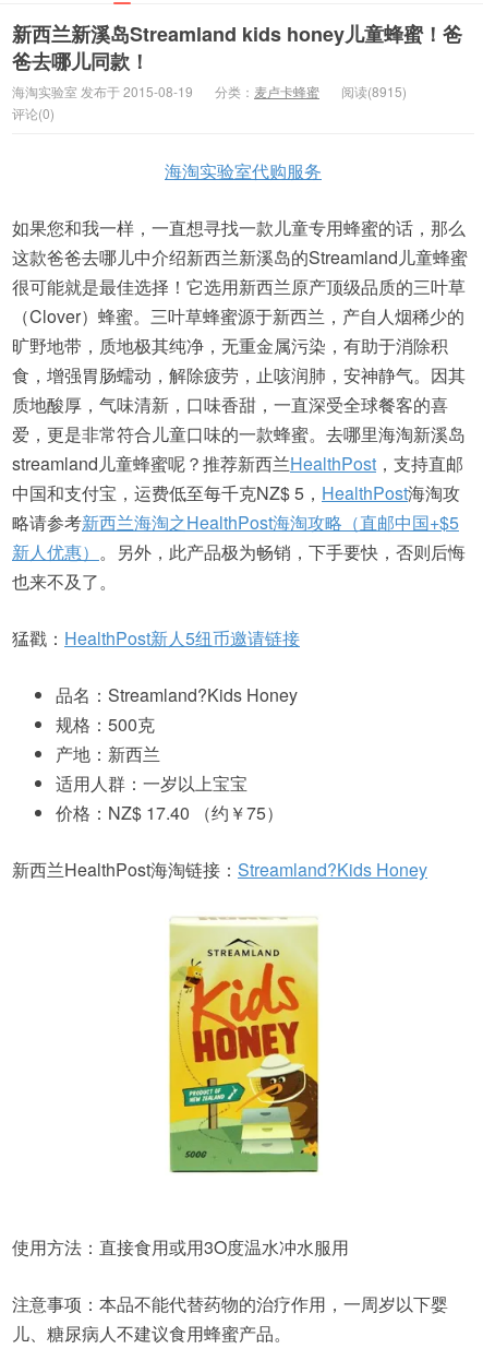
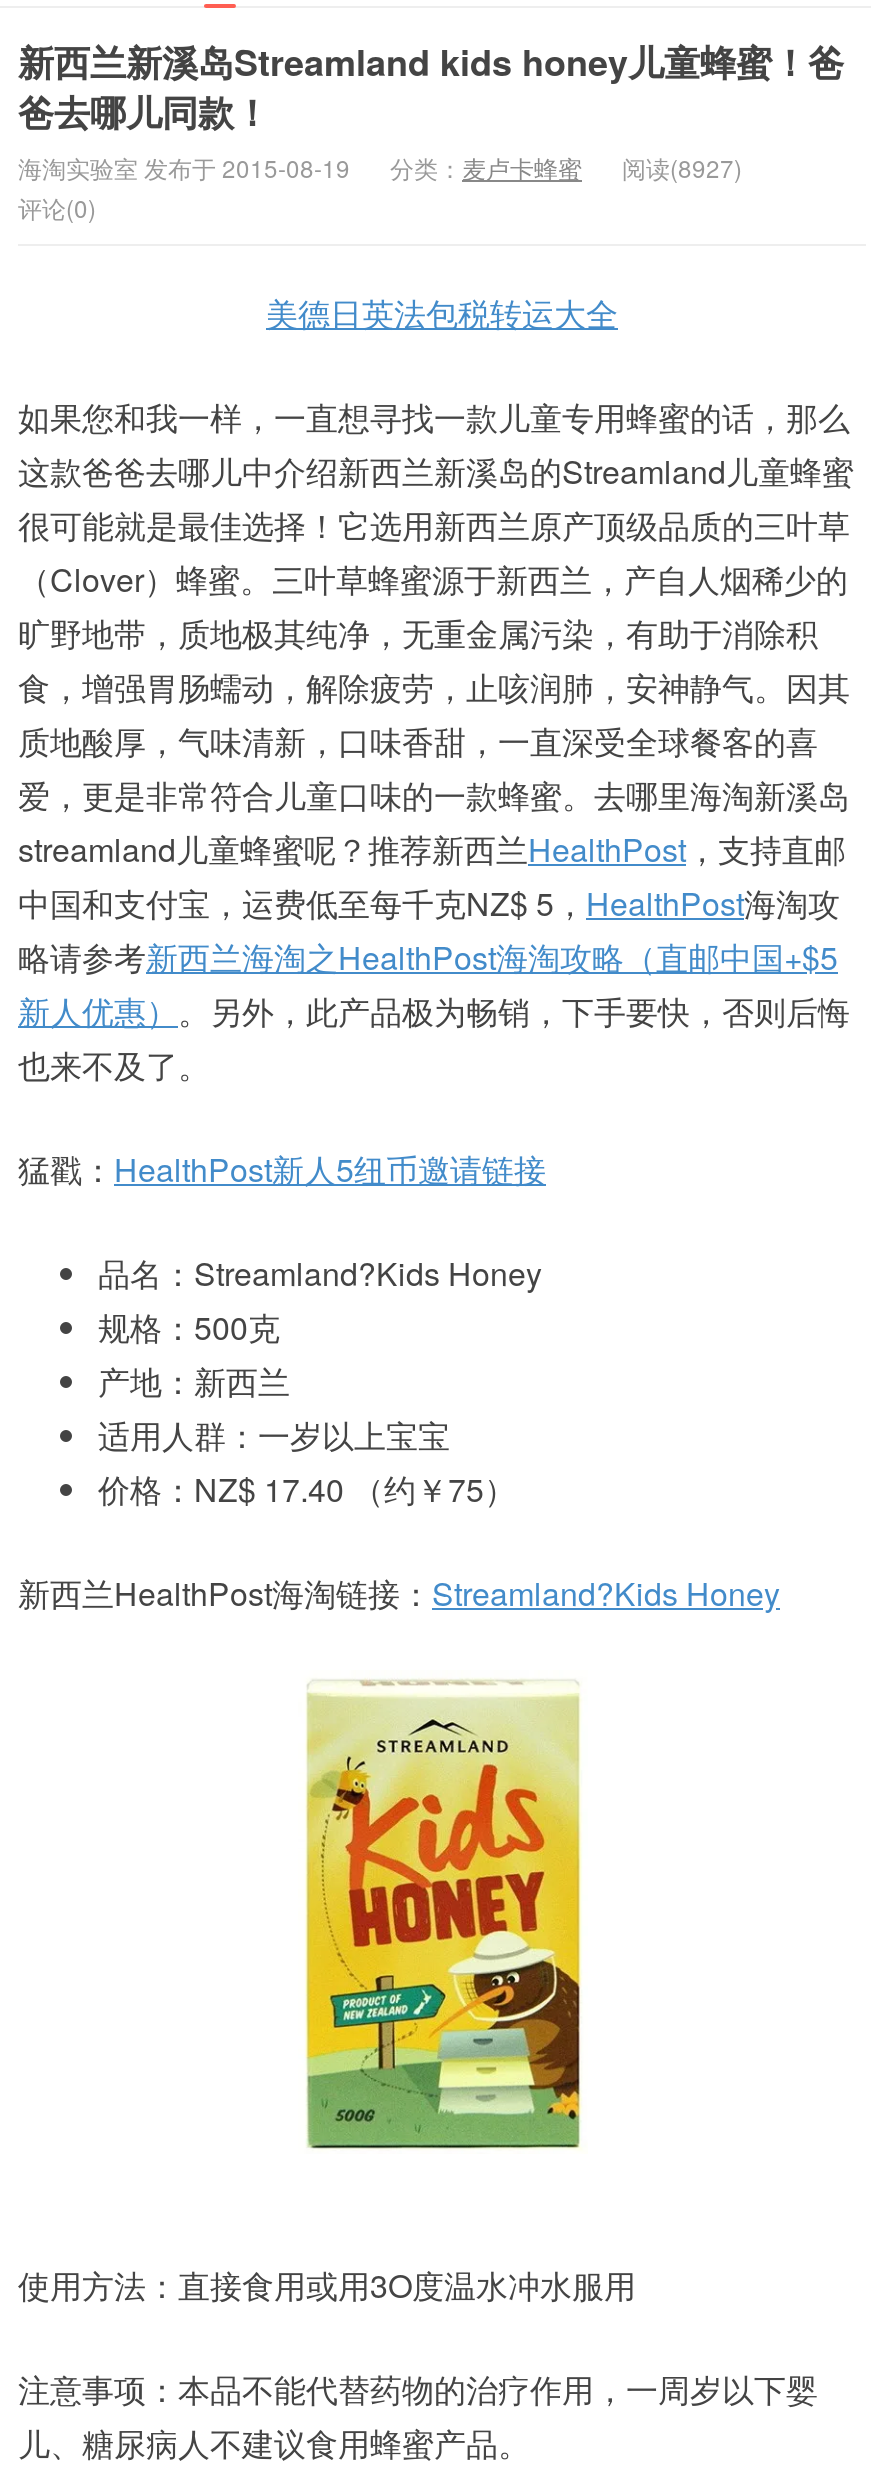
[341,82,407,100] 阅读(8915) -> [622,150,742,184] 阅读(8927)
[165,158,322,183] 海淘实验室代购服务 -> [266,290,618,336] 美德日英法包税转运大全

